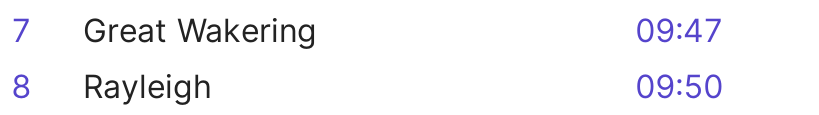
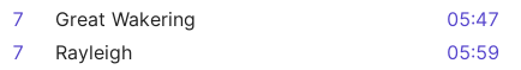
[635,10,723,50] 09:47 -> [447,7,499,31] 05:47
[11,66,211,106] 8 Rayleigh -> [12,40,132,64] 7 Rayleigh
[635,66,723,106] 09:50 -> [447,40,499,64] 05:59

